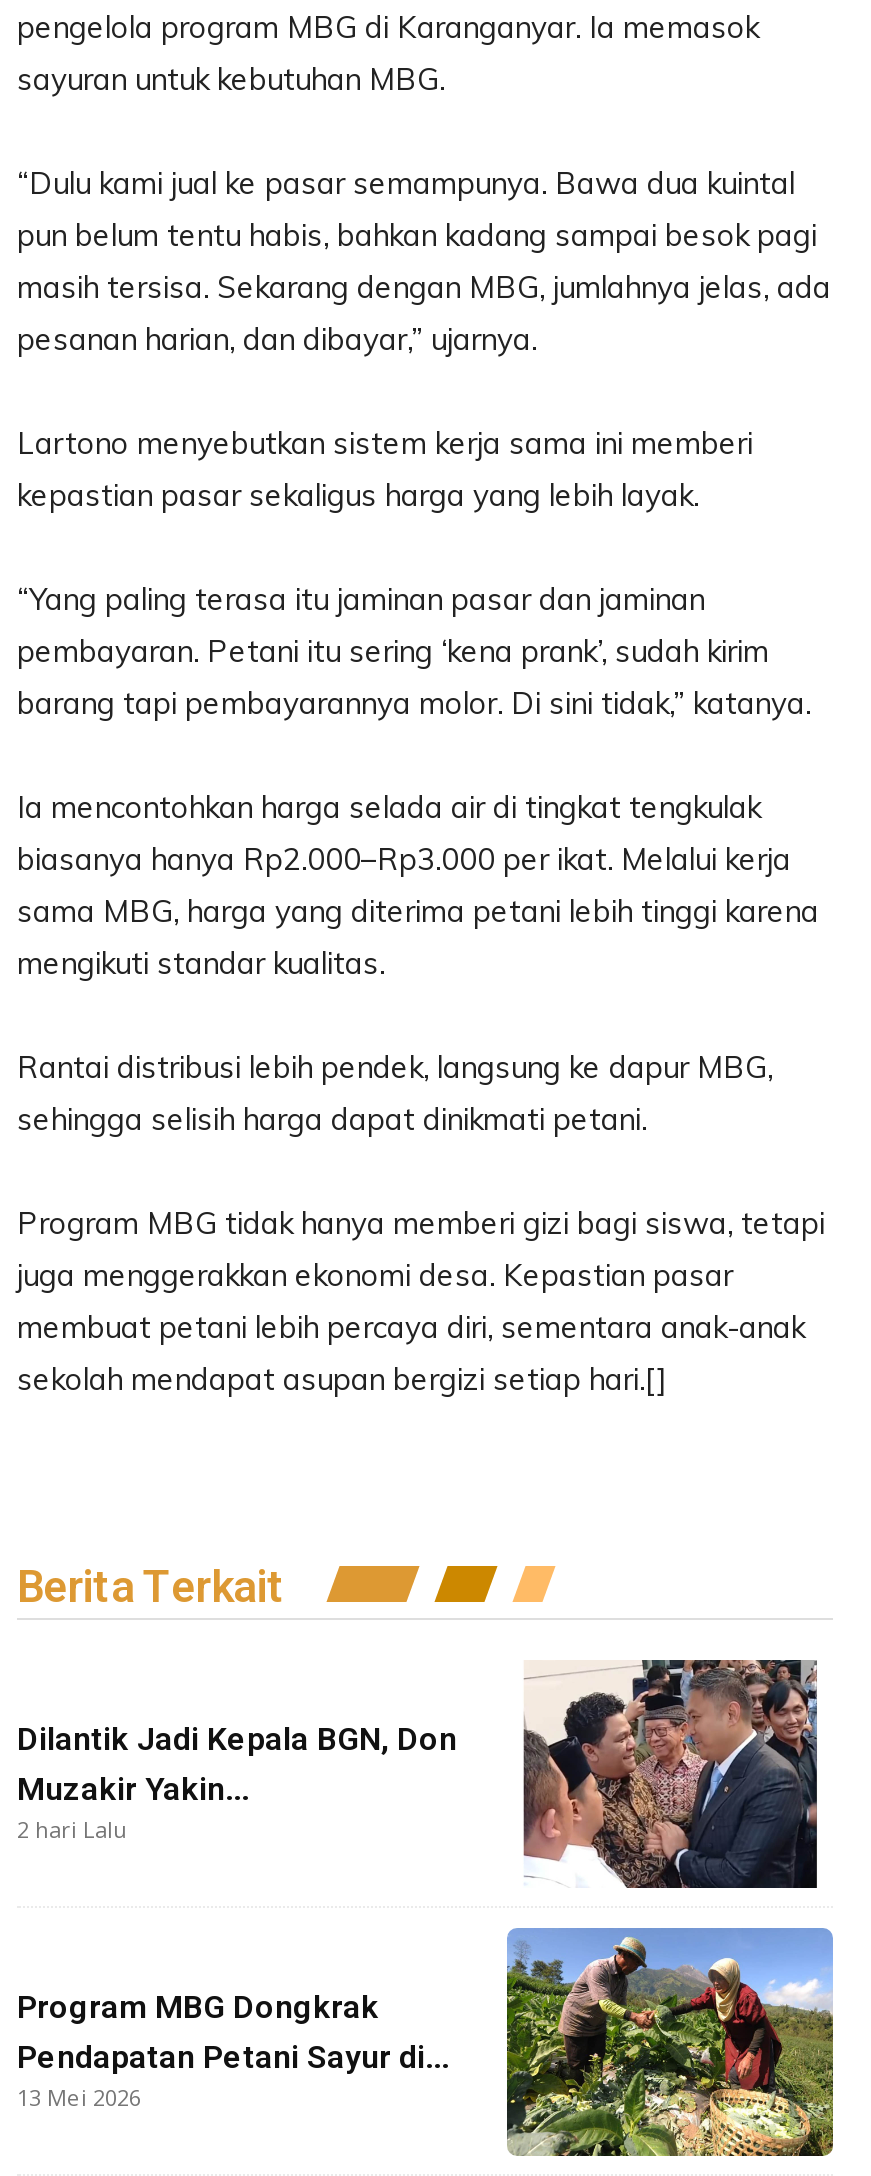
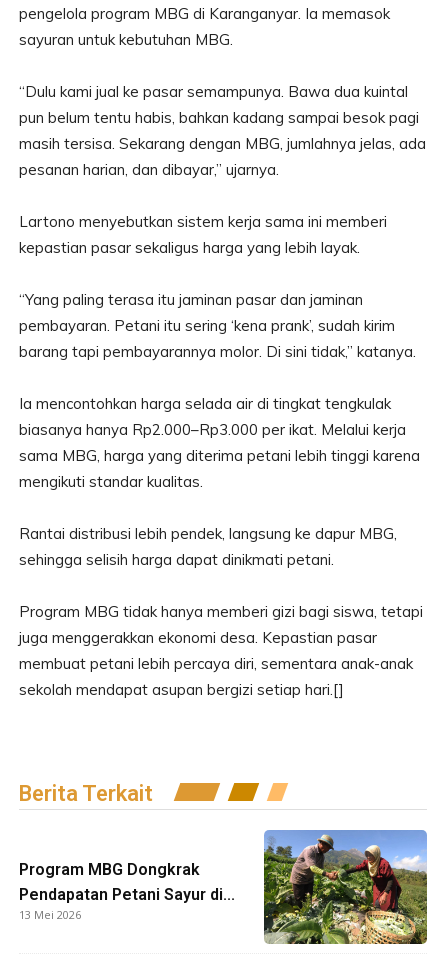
[17,1658,819,1890] [image] | Dilantik Jadi Kepala BGN, Don | Muzakir Yakin... | 2 hari Lalu -> none

